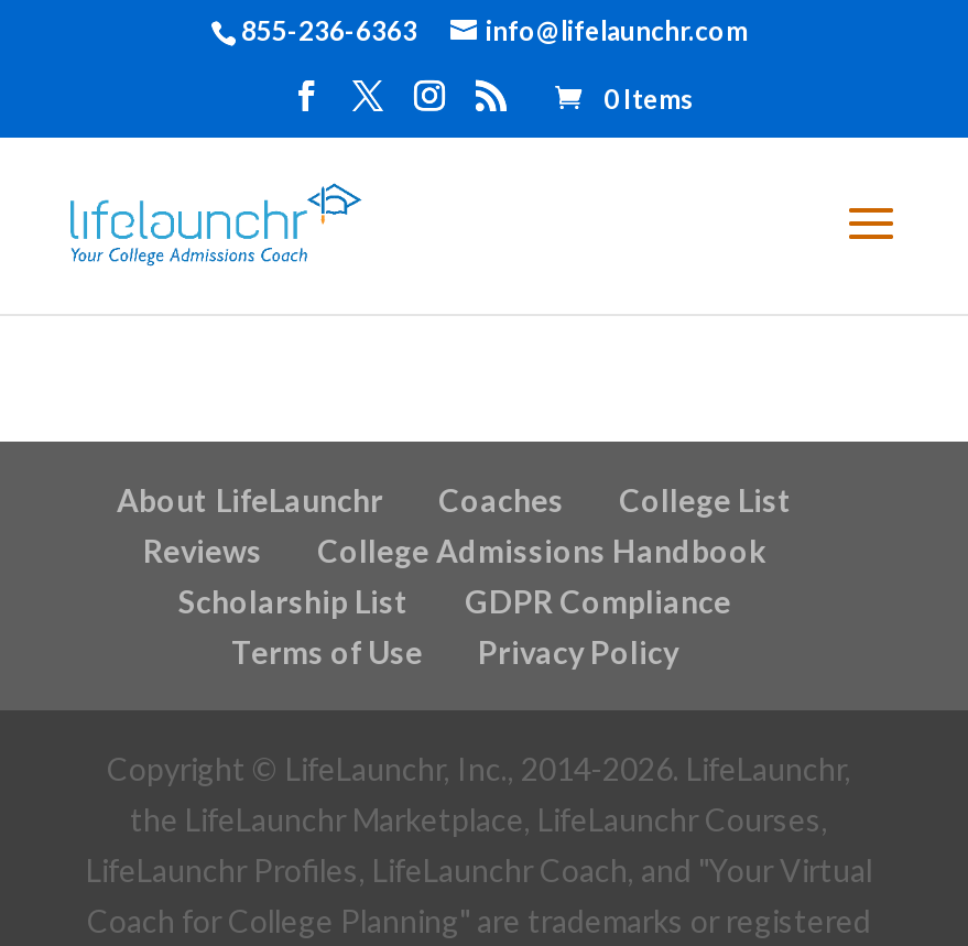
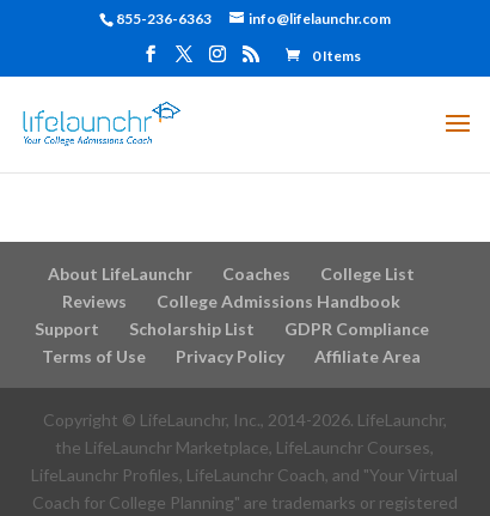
none -> [35,318,99,338] Support
none -> [315,345,421,366] Affiliate Area

